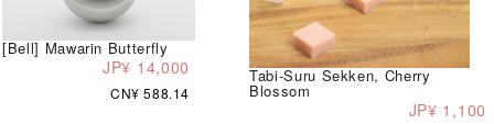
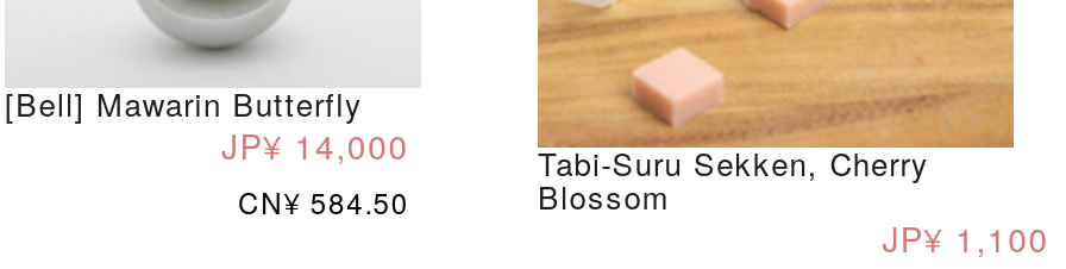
[110,83,190,102] CN¥ 588.14 -> [238,180,409,221] CN¥ 584.50

